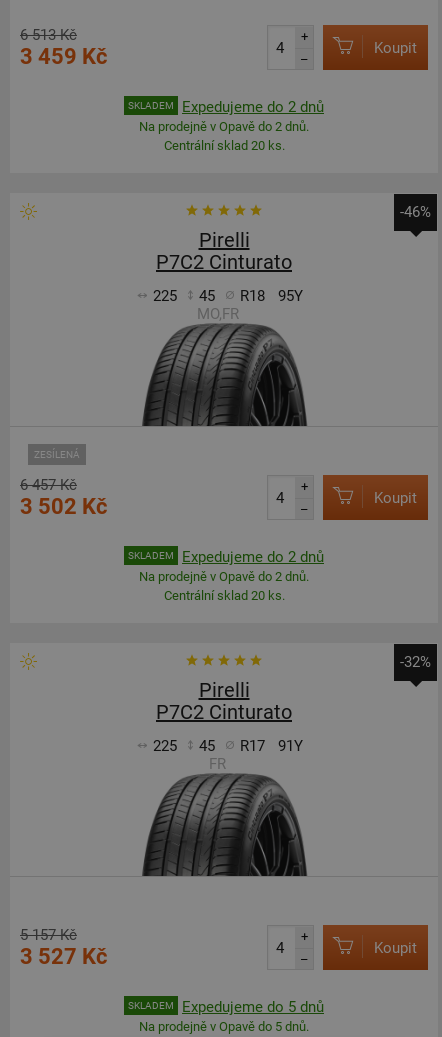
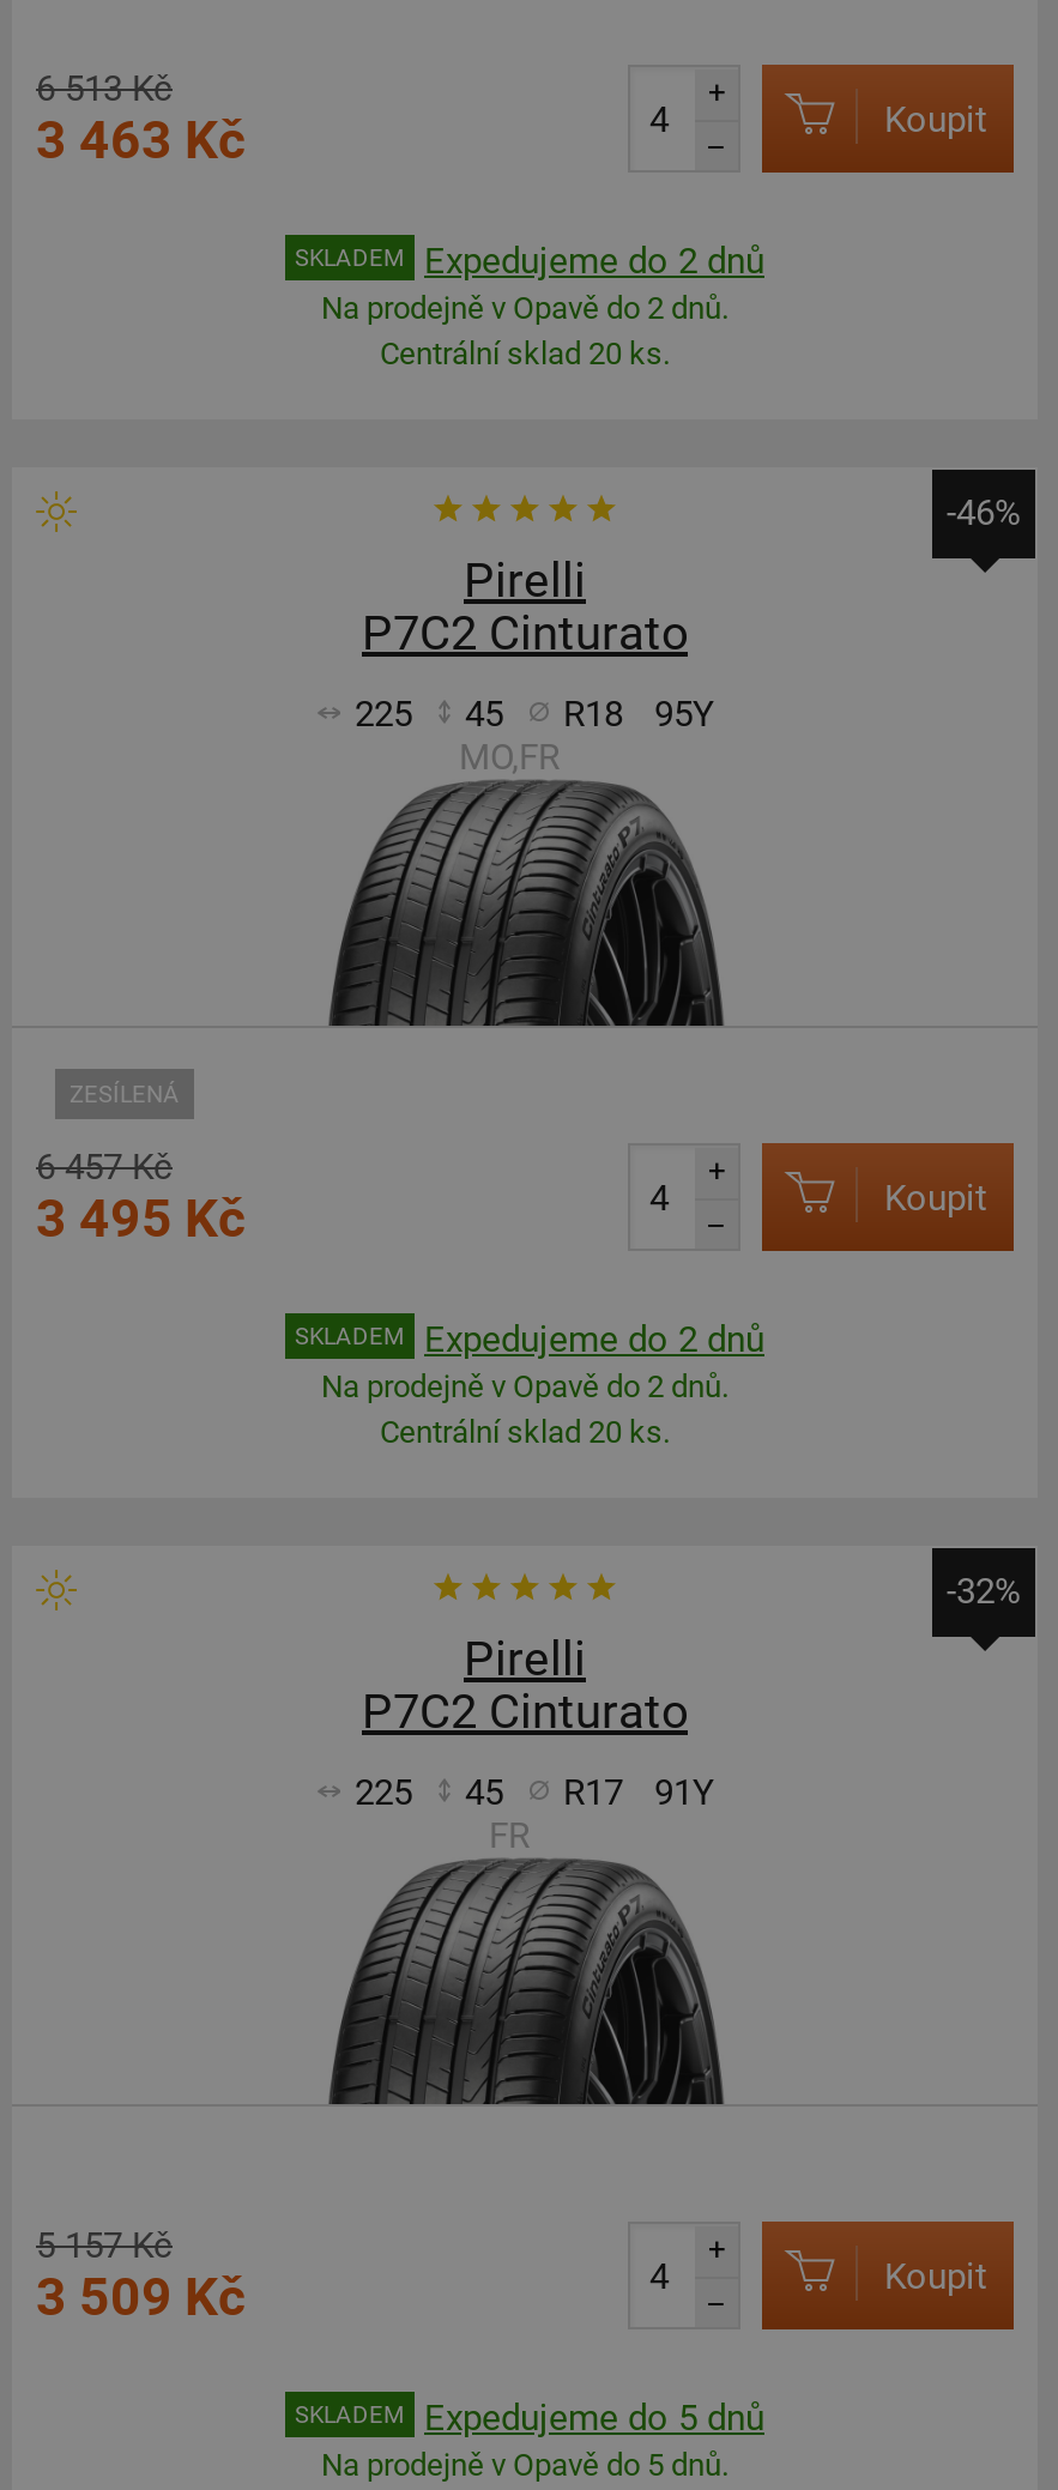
[20,44,107,69] 3 459 Kč -> [36,110,244,170] 3 463 Kč
[20,494,107,519] 3 502 Kč -> [36,1189,244,1249] 3 495 Kč
[20,944,107,969] 3 527 Kč -> [36,2267,244,2327] 3 509 Kč

